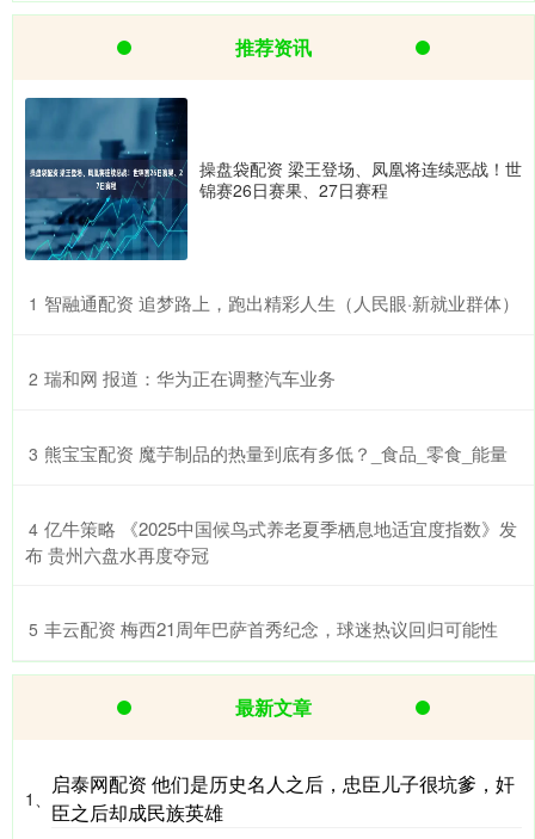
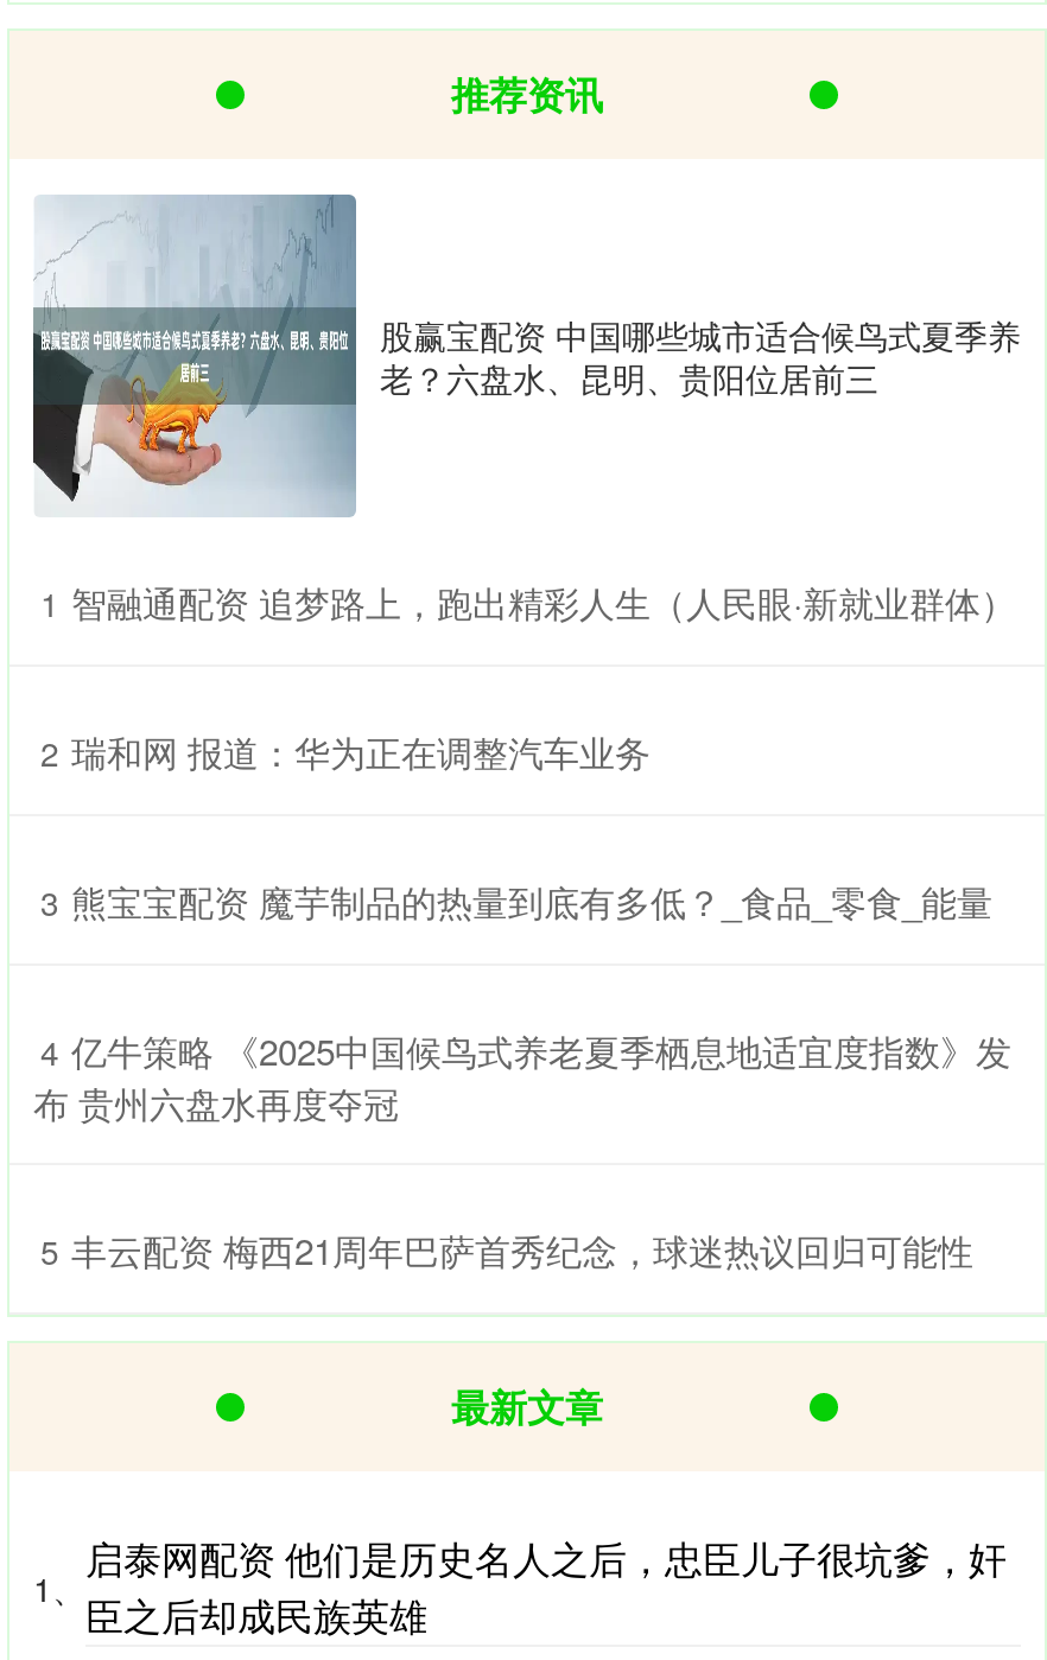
[24,97,522,261] [image] | 操盘袋配资 梁王登场、凤凰将连续恶战！世 | 锦赛26日赛果、27日赛程 -> [31,192,1021,517] [image] | 股赢宝配资 中国哪些城市适合候鸟式夏季养 | 老？六盘水、昆明、贵阳位居前三

